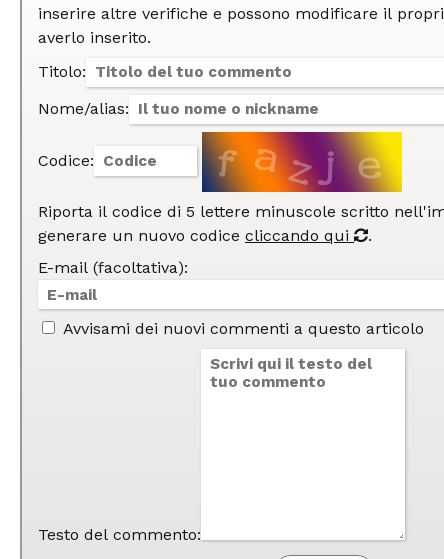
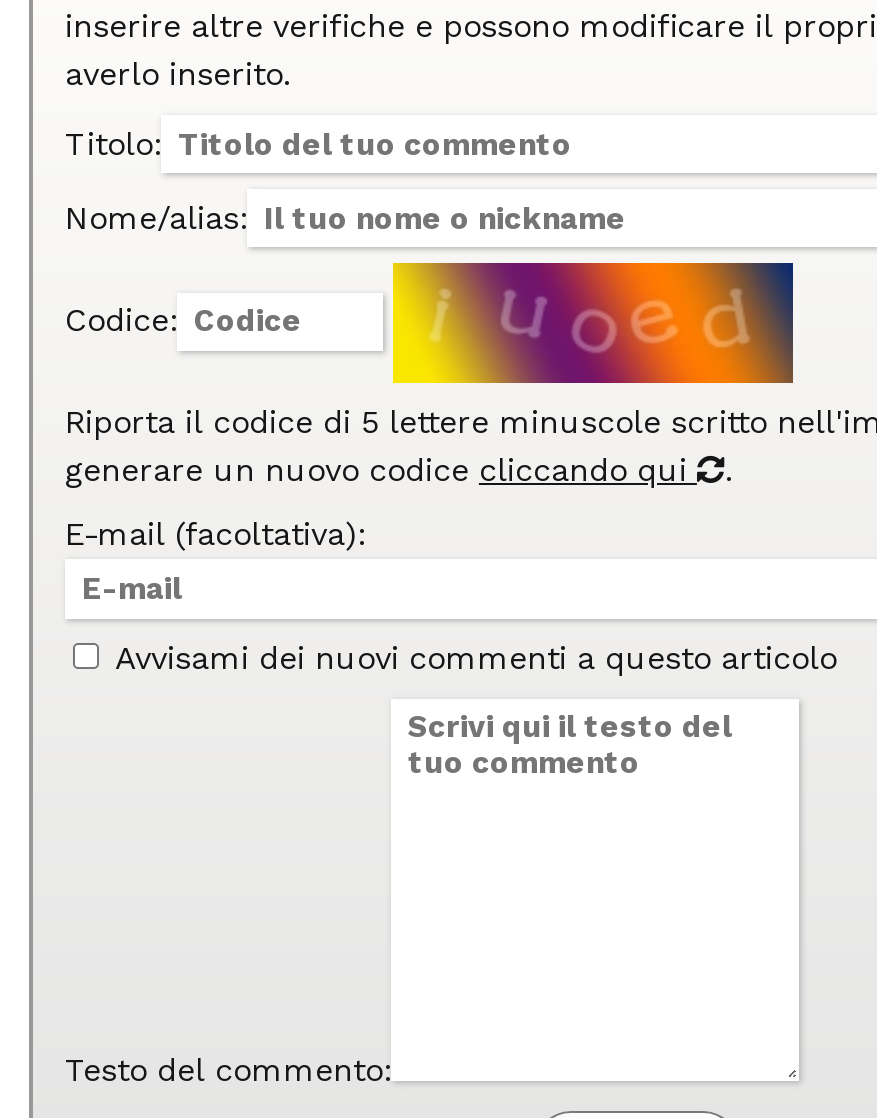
[201,131,403,193] [image] -> [391,260,795,386] [image]

